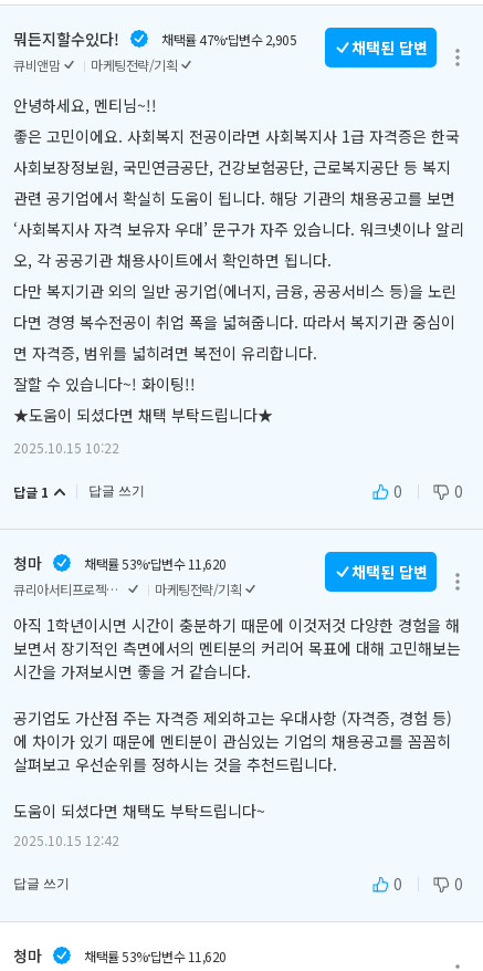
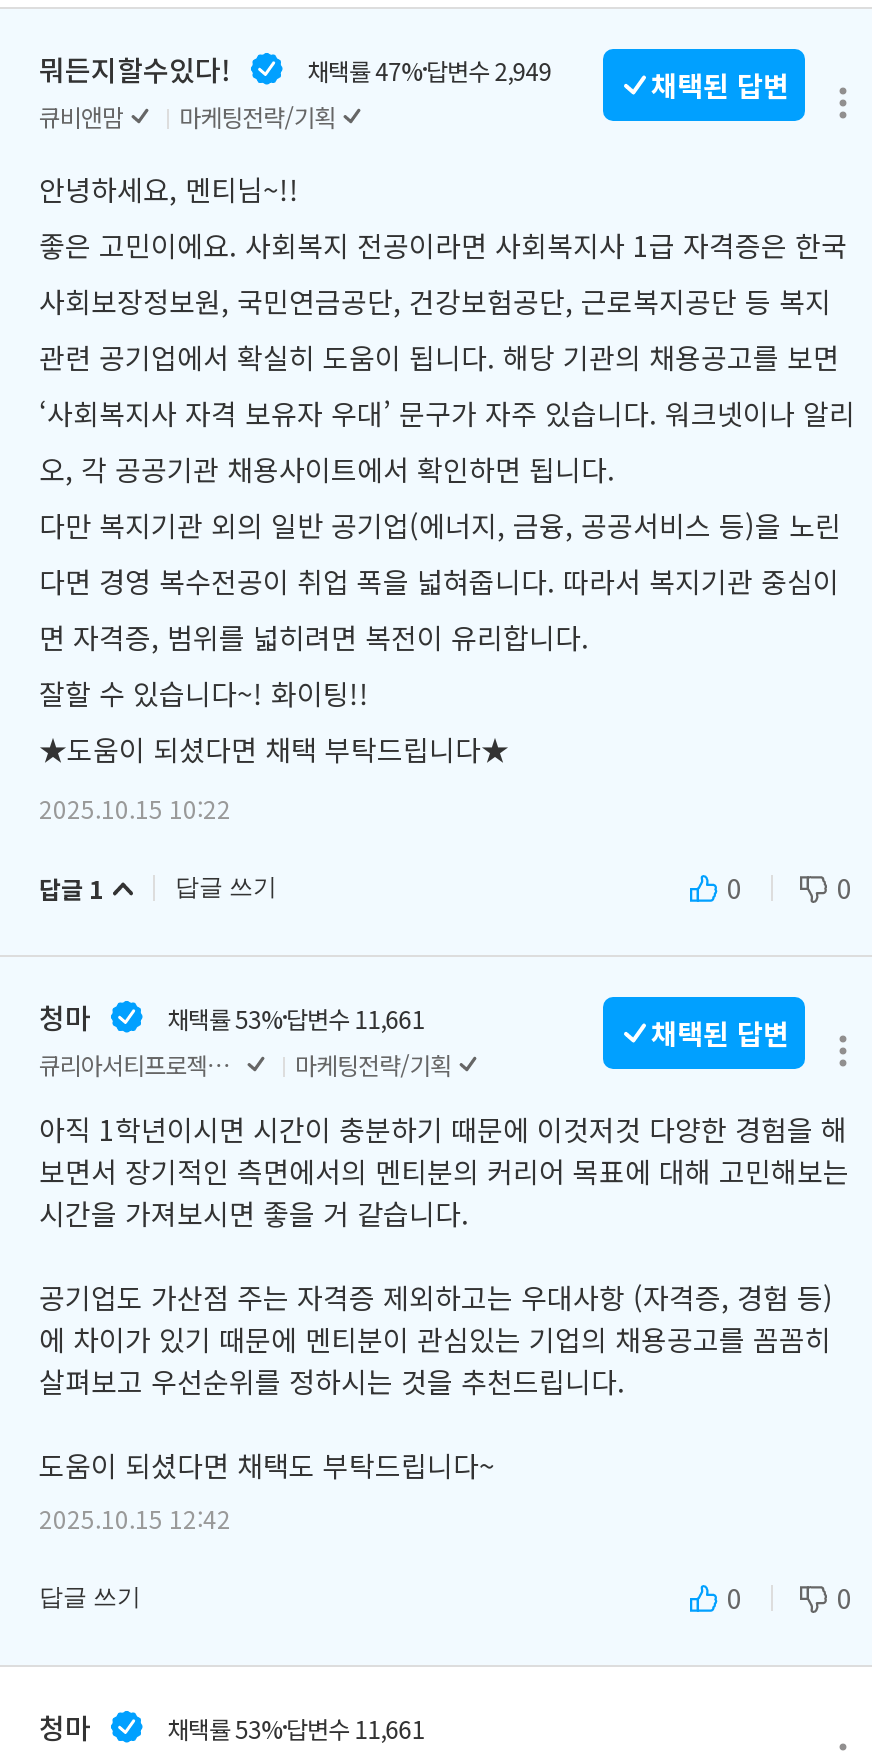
[161,29,297,48] 채택률 47% 답변수 2,905 -> [307,52,552,86] 채택률 47% 답변수 2,949
[84,554,226,572] 채택률 53% 답변수 11,620 -> [167,1000,425,1034] 채택률 53% 답변수 11,661
[84,946,226,965] 채택률 53% 답변수 11,620 -> [167,1710,425,1744] 채택률 53% 답변수 11,661

